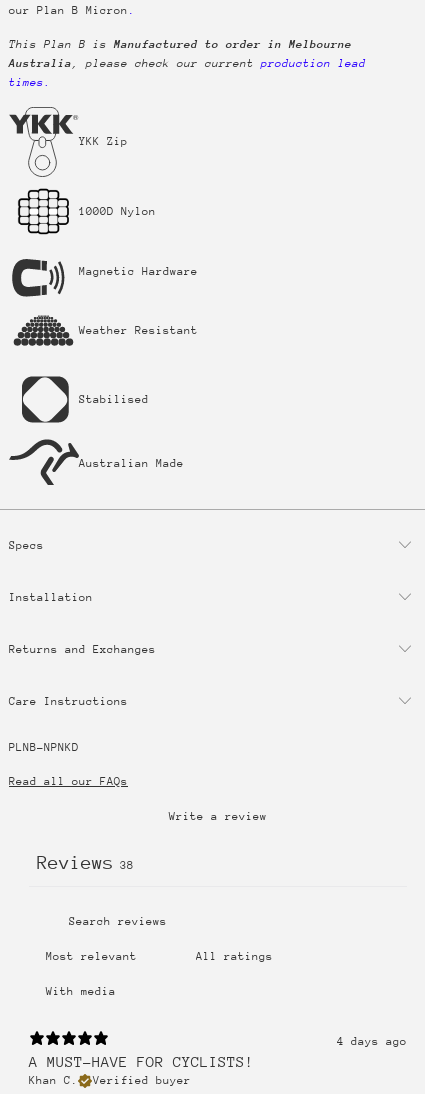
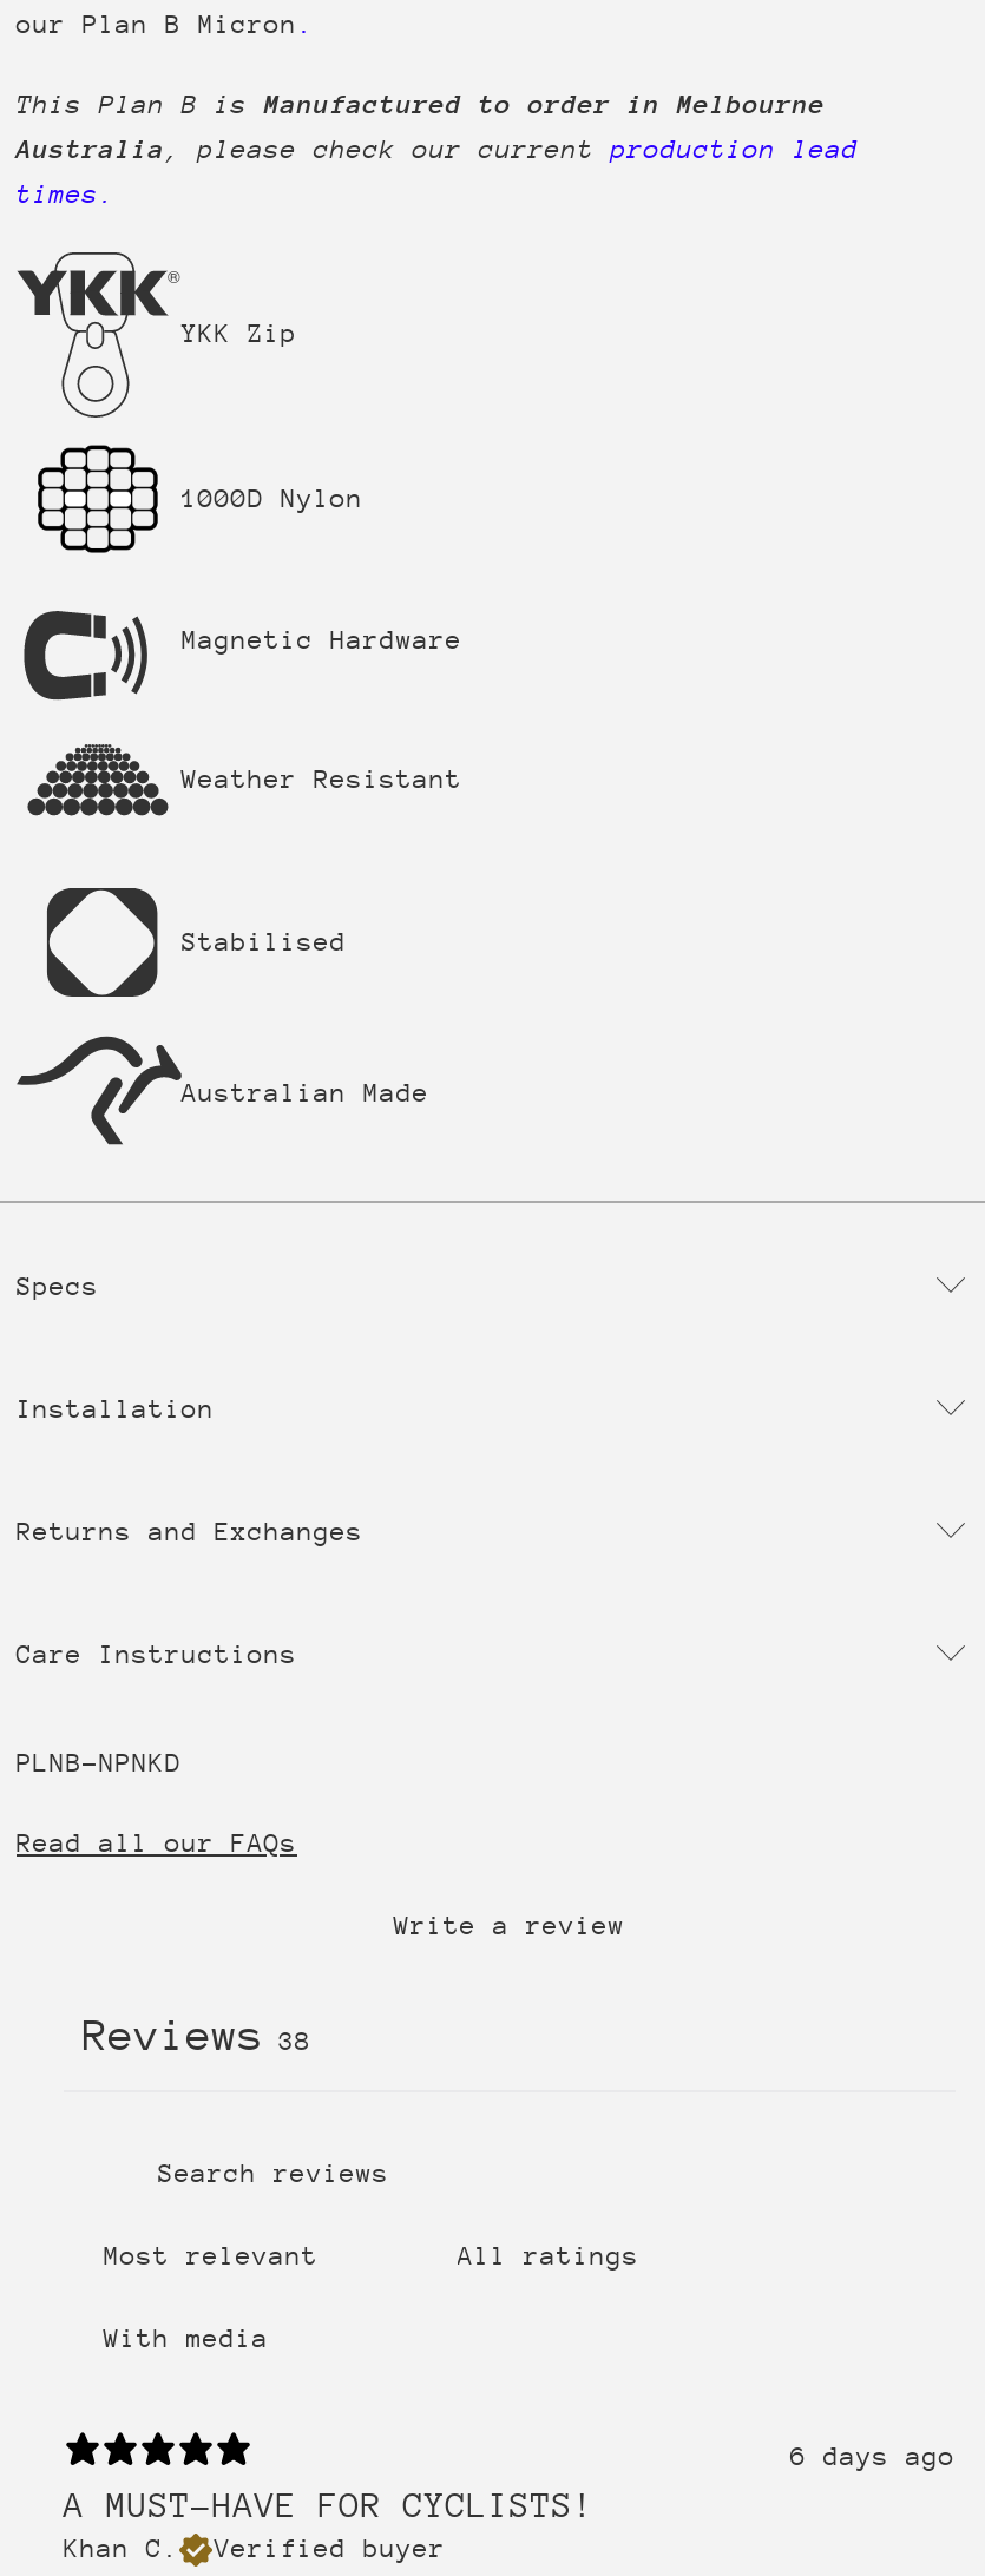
[337,1034,407,1047] 4 days ago -> [790,2440,956,2471] 6 days ago

